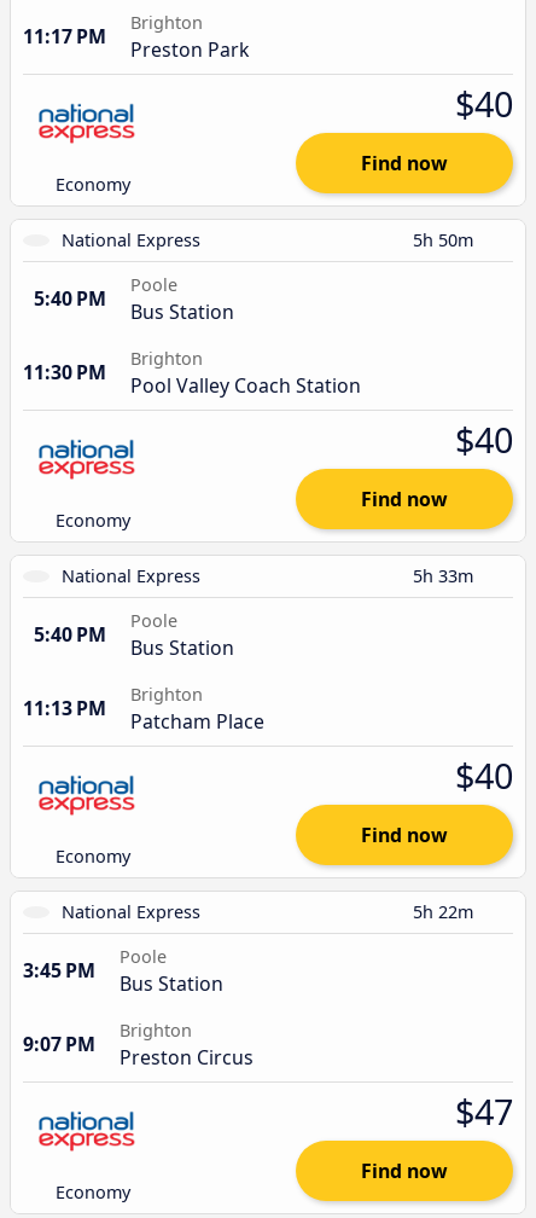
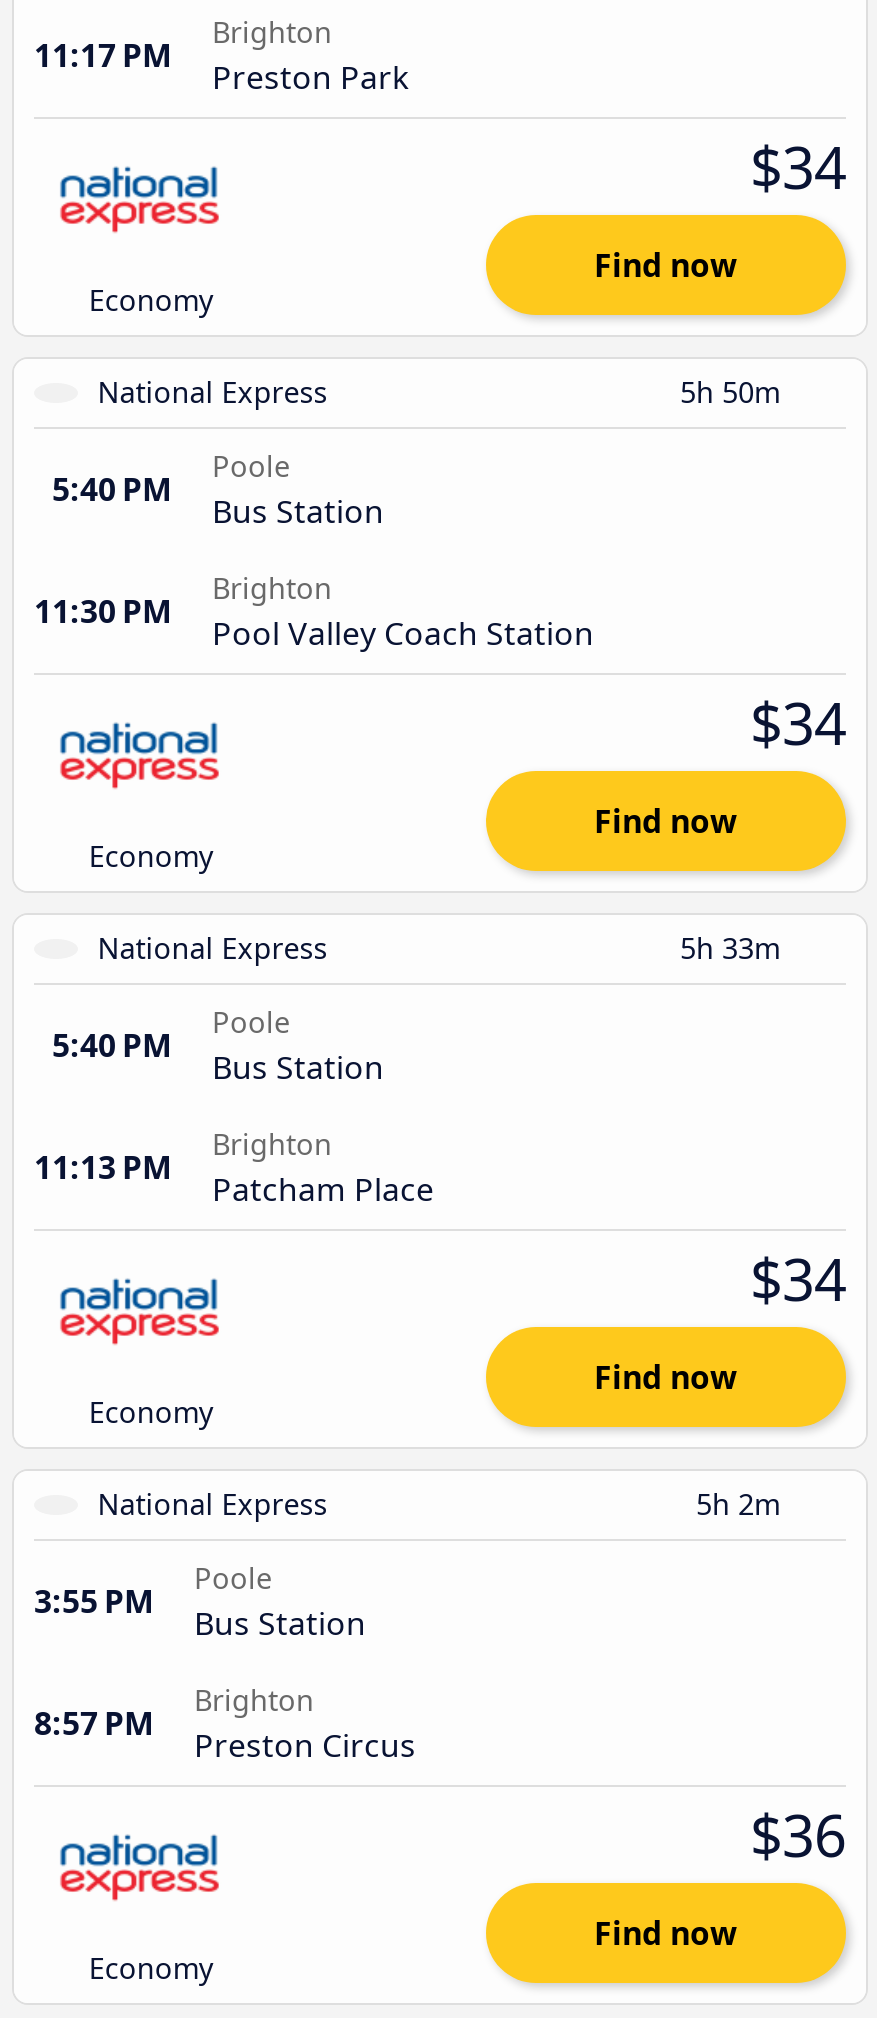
[455,80,513,127] $40 -> [750,127,846,205] $34
[455,415,513,463] $40 -> [750,683,846,761] $34
[455,751,513,798] $40 -> [750,1239,846,1317] $34
[413,900,478,923] 5h 22m -> [696,1485,788,1523] 5h 2m
[23,957,223,997] 3:45 PM Bus Station -> [34,1579,366,1645] 3:55 PM Bus Station
[23,1030,254,1070] 9:07 PM Preston Circus -> [34,1701,416,1767] 8:57 PM Preston Circus
[455,1087,513,1134] $47 -> [750,1795,846,1873] $36

